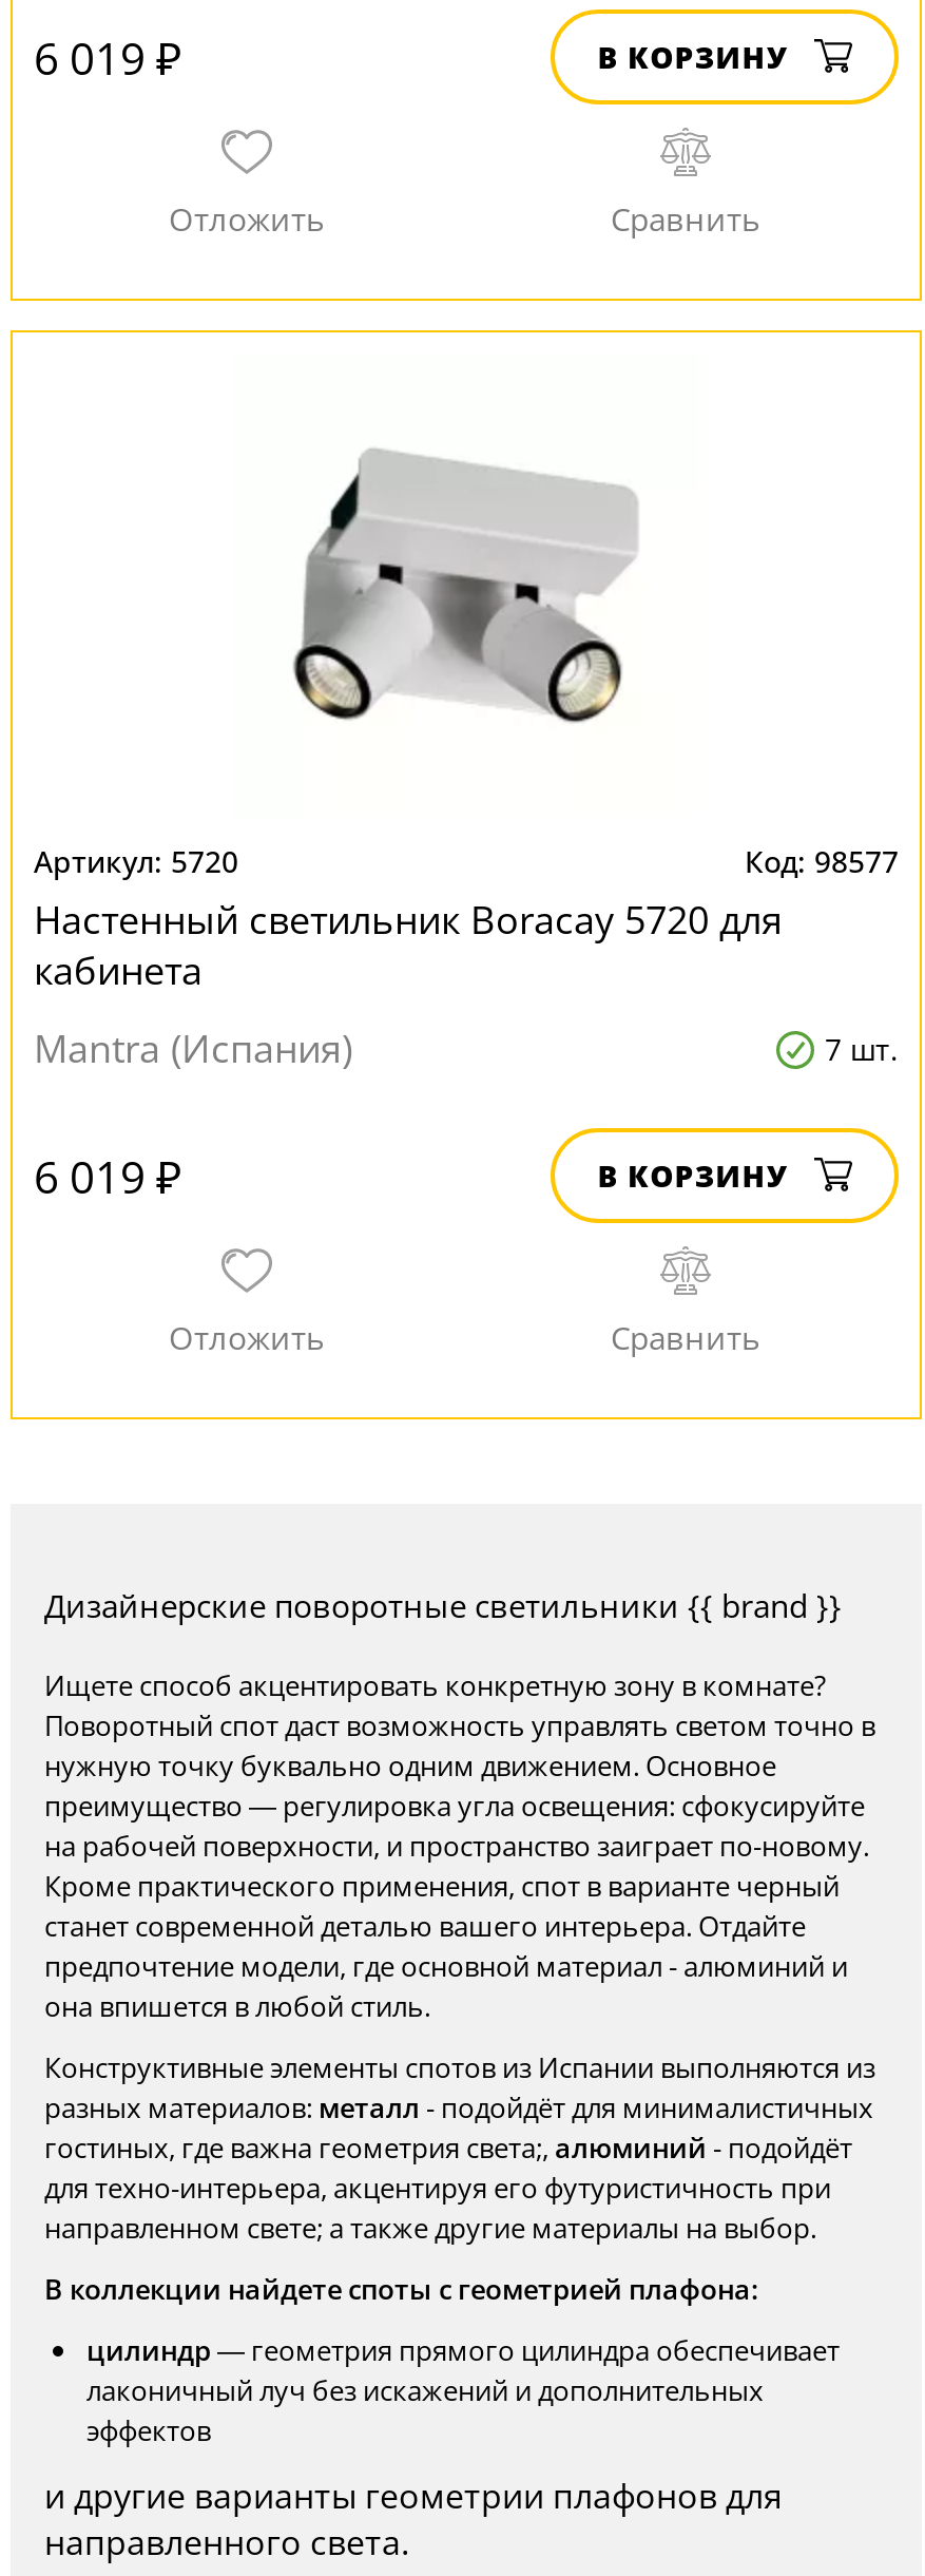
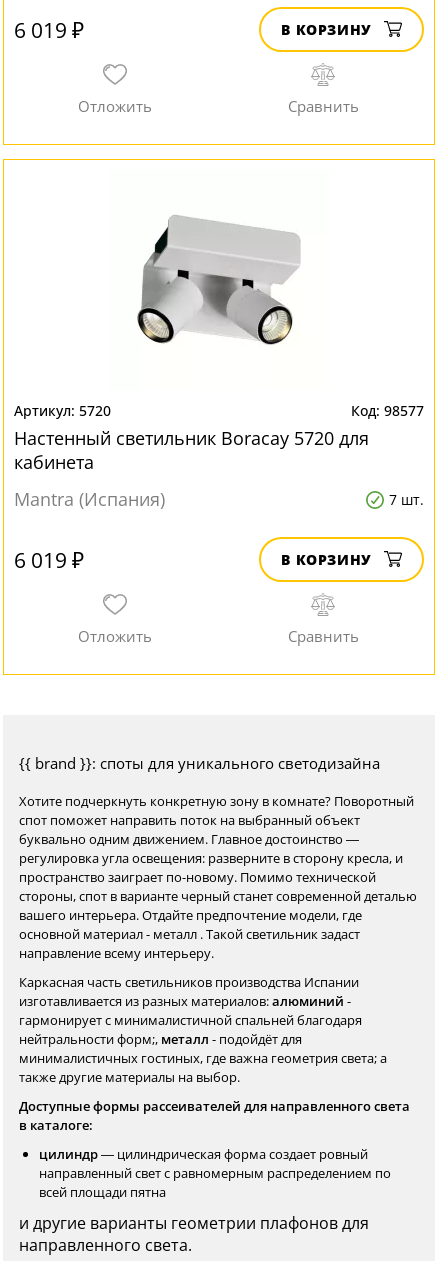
[44,1584,842,1626] Дизайнерские поворотные светильники {{ brand }} -> [19,753,380,773] {{ brand }}: споты для уникального светодизайна
[44,1666,875,2025] Ищете способ акцентировать конкретную зону в комнате? | Поворотный спот даст возможность управлять светом точно в | нужную точку буквально одним движением. Основное | преимущество — регулировка угла освещения: сфокусируйте | на рабочей поверхности, и пространство заиграет по-новому. | Кроме практического применения, спот в варианте черный | станет современной деталью вашего интерьера. Отдайте | предпочтение модели, где основной материал - алюминий и | она впишется в любой стиль. -> [19,792,417,962] Хотите подчеркнуть конкретную зону в комнате? Поворотный | спот поможет направить поток на выбранный объект | буквально одним движением. Главное достоинство — | регулировка угла освещения: разверните в сторону кресла, и | пространство заиграет по-новому. Помимо технической | стороны, спот в варианте черный станет современной деталью | вашего интерьера. Отдайте предпочтение модели, где | основной материал - металл . Такой светильник задаст | направление всему интерьеру.
[44,2048,875,2247] Конструктивные элементы спотов из Испании выполняются из | разных материалов: металл - подойдёт для минималистичных | гостиных, где важна геометрия света;, алюминий - подойдёт | для техно-интерьера, акцентируя его футуристичность при | направленном свете; а также другие материалы на выбор. -> [19,973,387,1086] Каркасная часть светильников производства Испании | изготавливается из разных материалов: алюминий - | гармонирует с минималистичной спальней благодаря | нейтральности форм;, металл - подойдёт для | минималистичных гостиных, где важна геометрия света; а | также другие материалы на выбор.
[44,2270,759,2308] В коллекции найдете споты с геометрией плафона: -> [19,1097,410,1134] Доступные формы рассеивателей для направленного света | в каталоге:
[86,2331,840,2449] цилиндр — геометрия прямого цилиндра обеспечивает | лаконичный луч без искажений и дополнительных | эффектов -> [39,1145,391,1201] цилиндр — цилиндрическая форма создает ровный | направленный свет с равномерным распределением по | всей площади пятна

